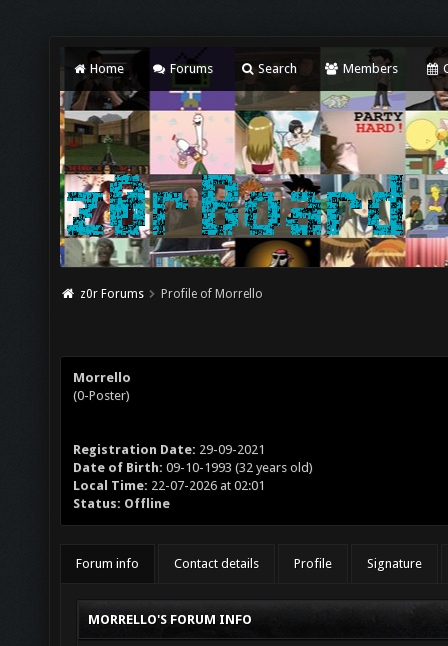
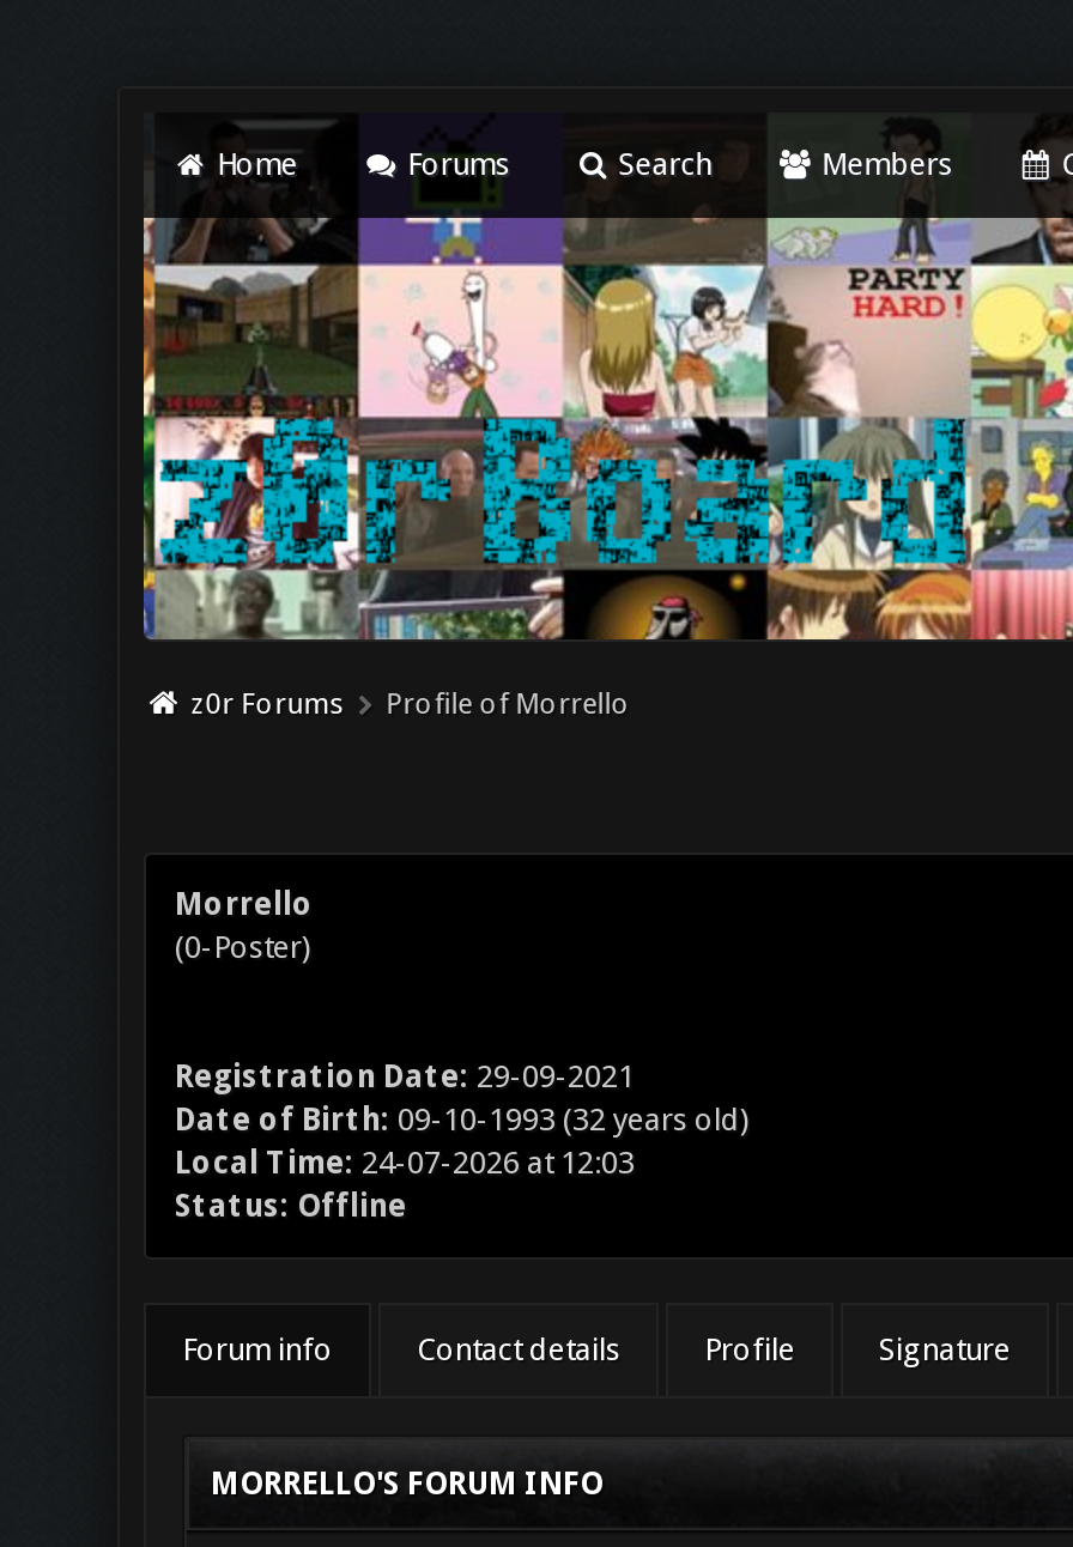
[73,478,265,493] Local Time: 22-07-2026 at 02:01 -> [175,1145,635,1181] Local Time: 24-07-2026 at 12:03

